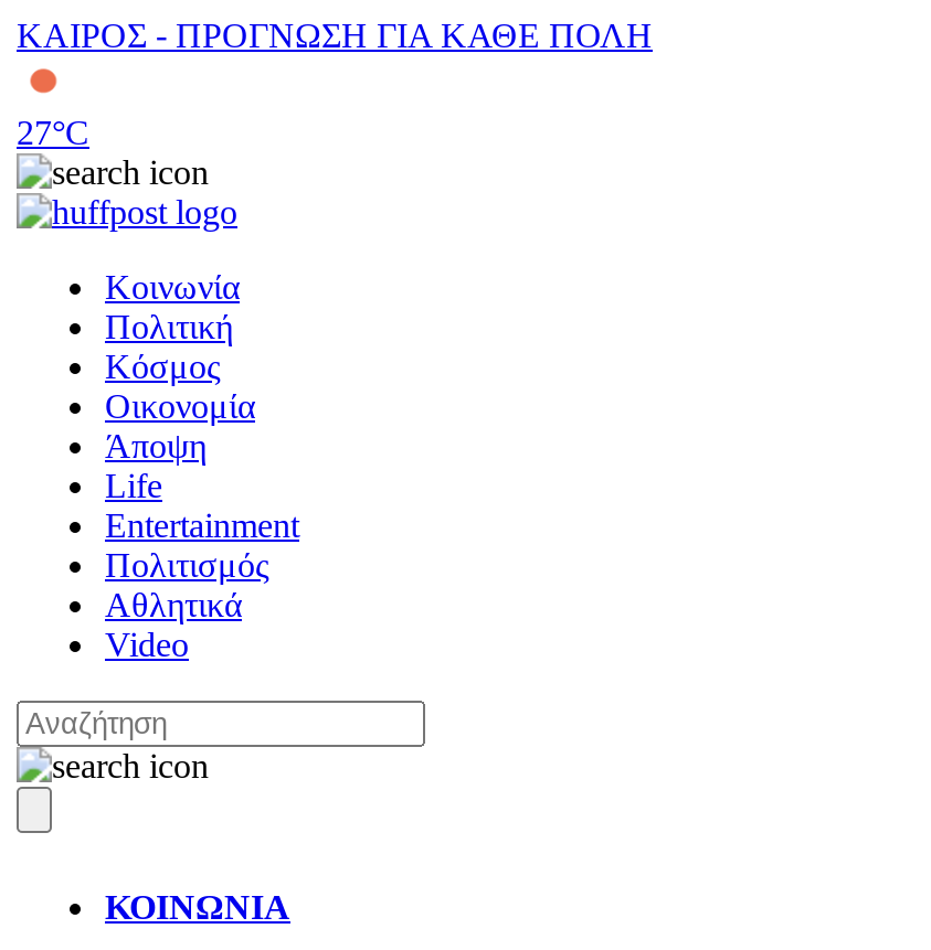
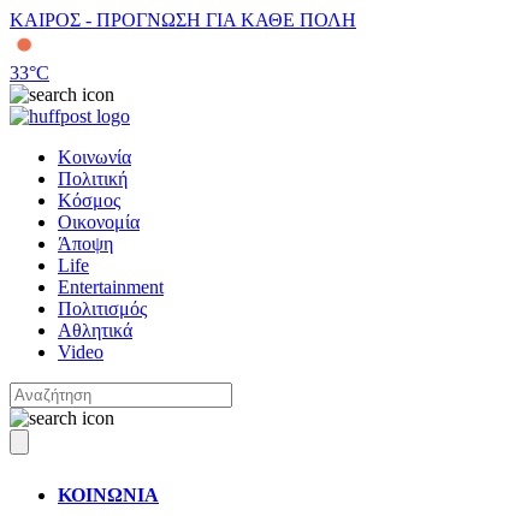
[17,114,89,151] 27°C -> [10,63,49,83] 33°C

